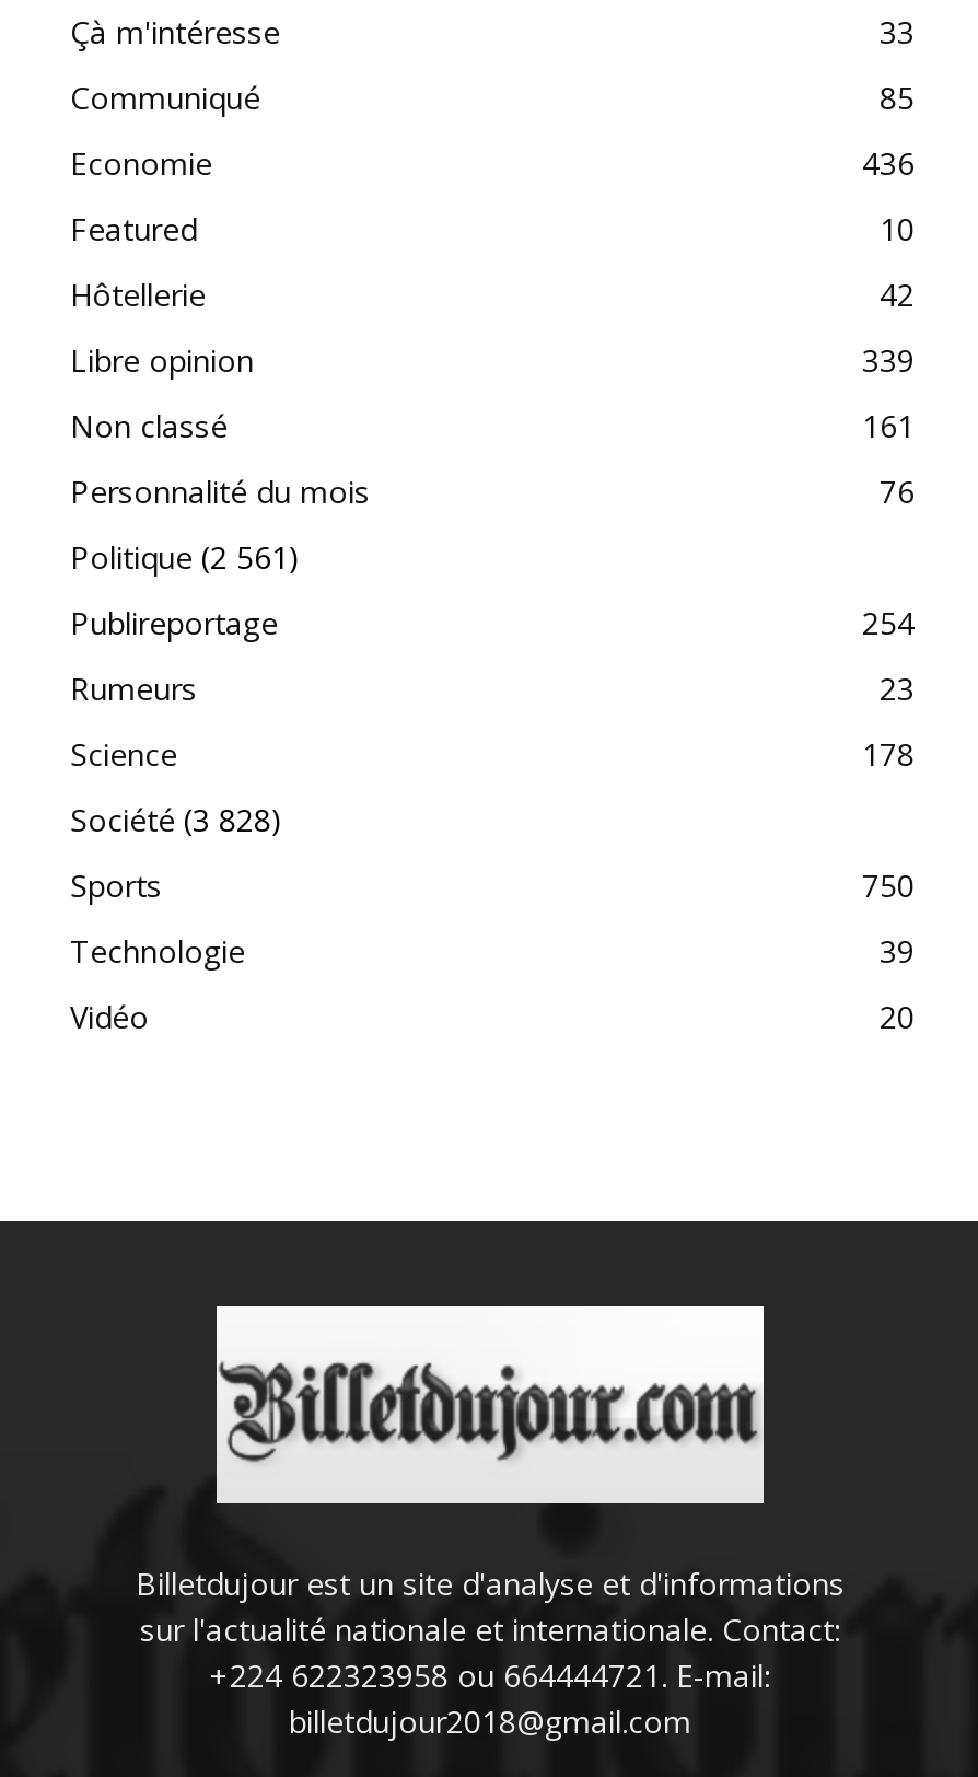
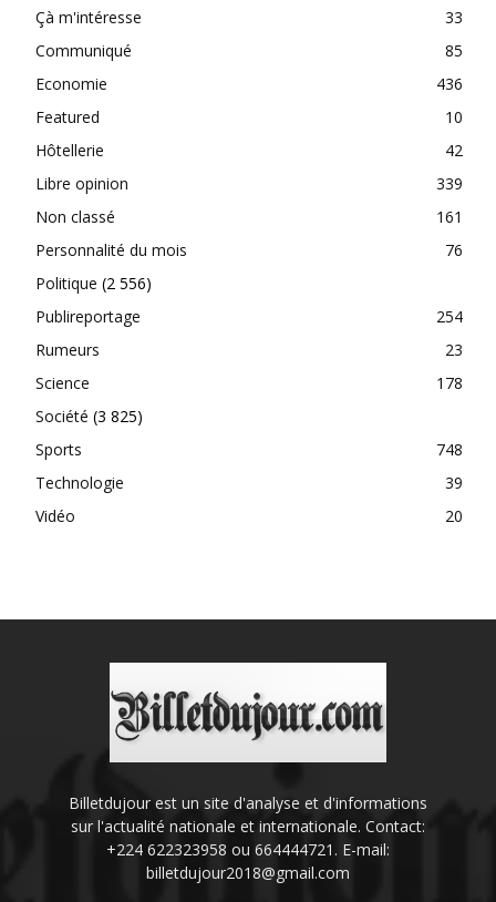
[70,535,300,577] Politique (2 561) -> [35,273,152,294] Politique (2 556)
[70,798,282,839] Société (3 828) -> [35,406,143,427] Société (3 825)
[862,863,915,905] 750 -> [436,439,463,460] 748

